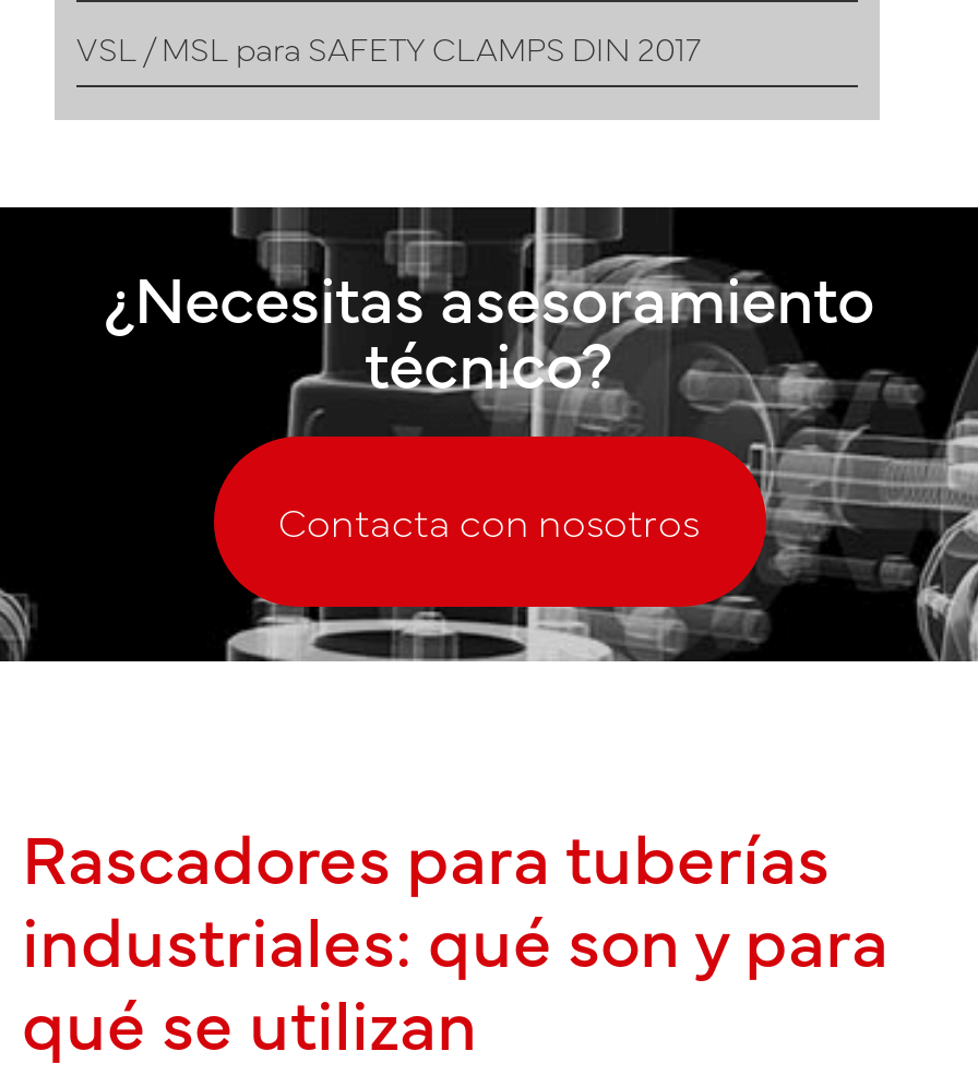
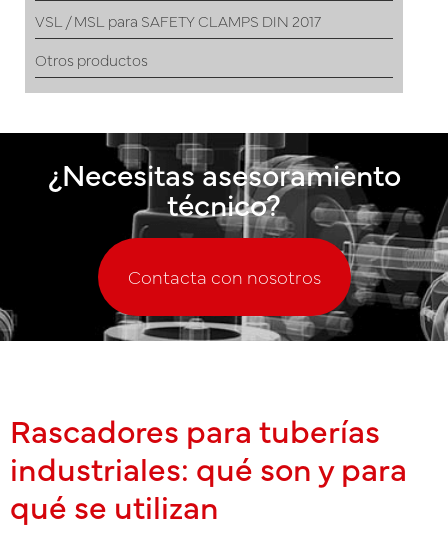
none -> [35,49,148,70] Otros productos

